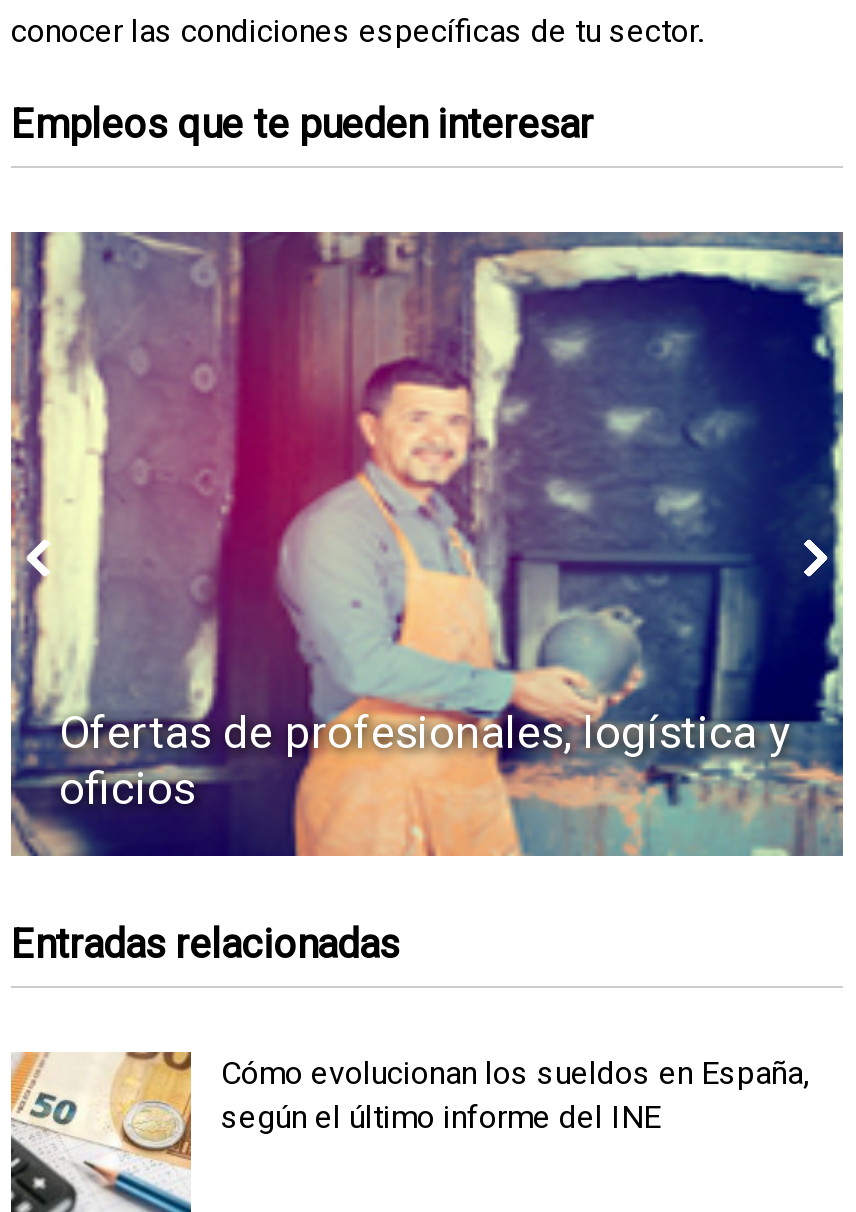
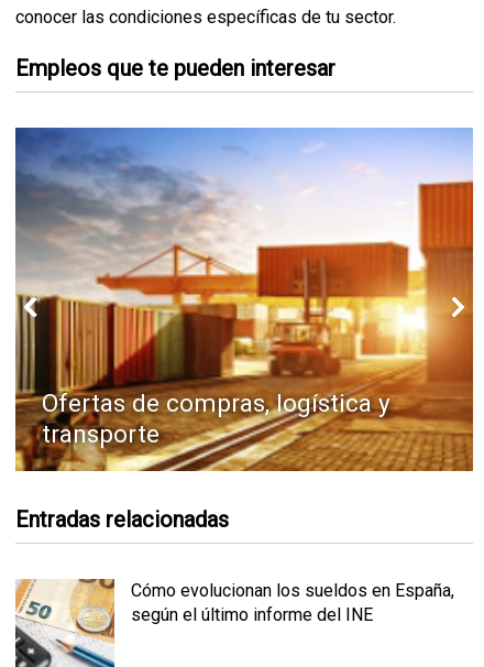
[9,230,845,858] [image] | Ofertas de profesionales, logística y | oficios -> [14,127,474,472] [image] | Ofertas de compras, logística y | transporte

